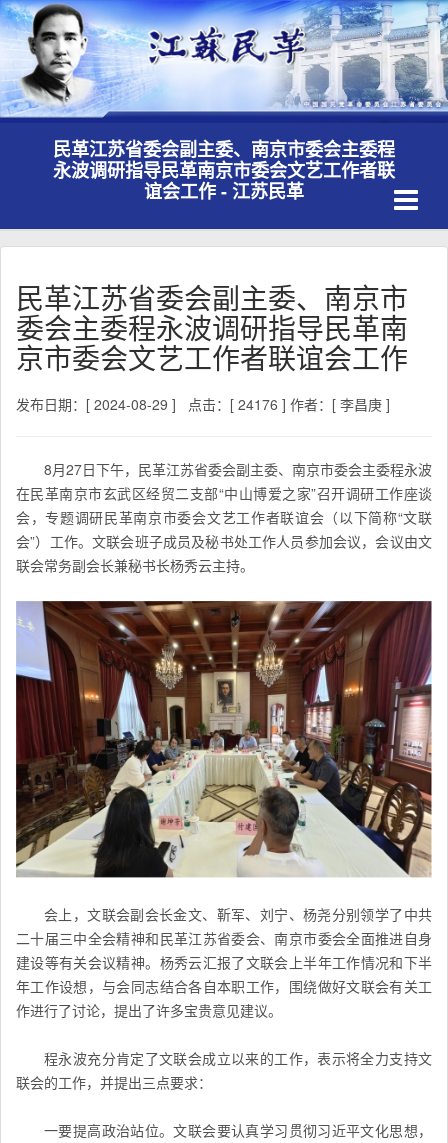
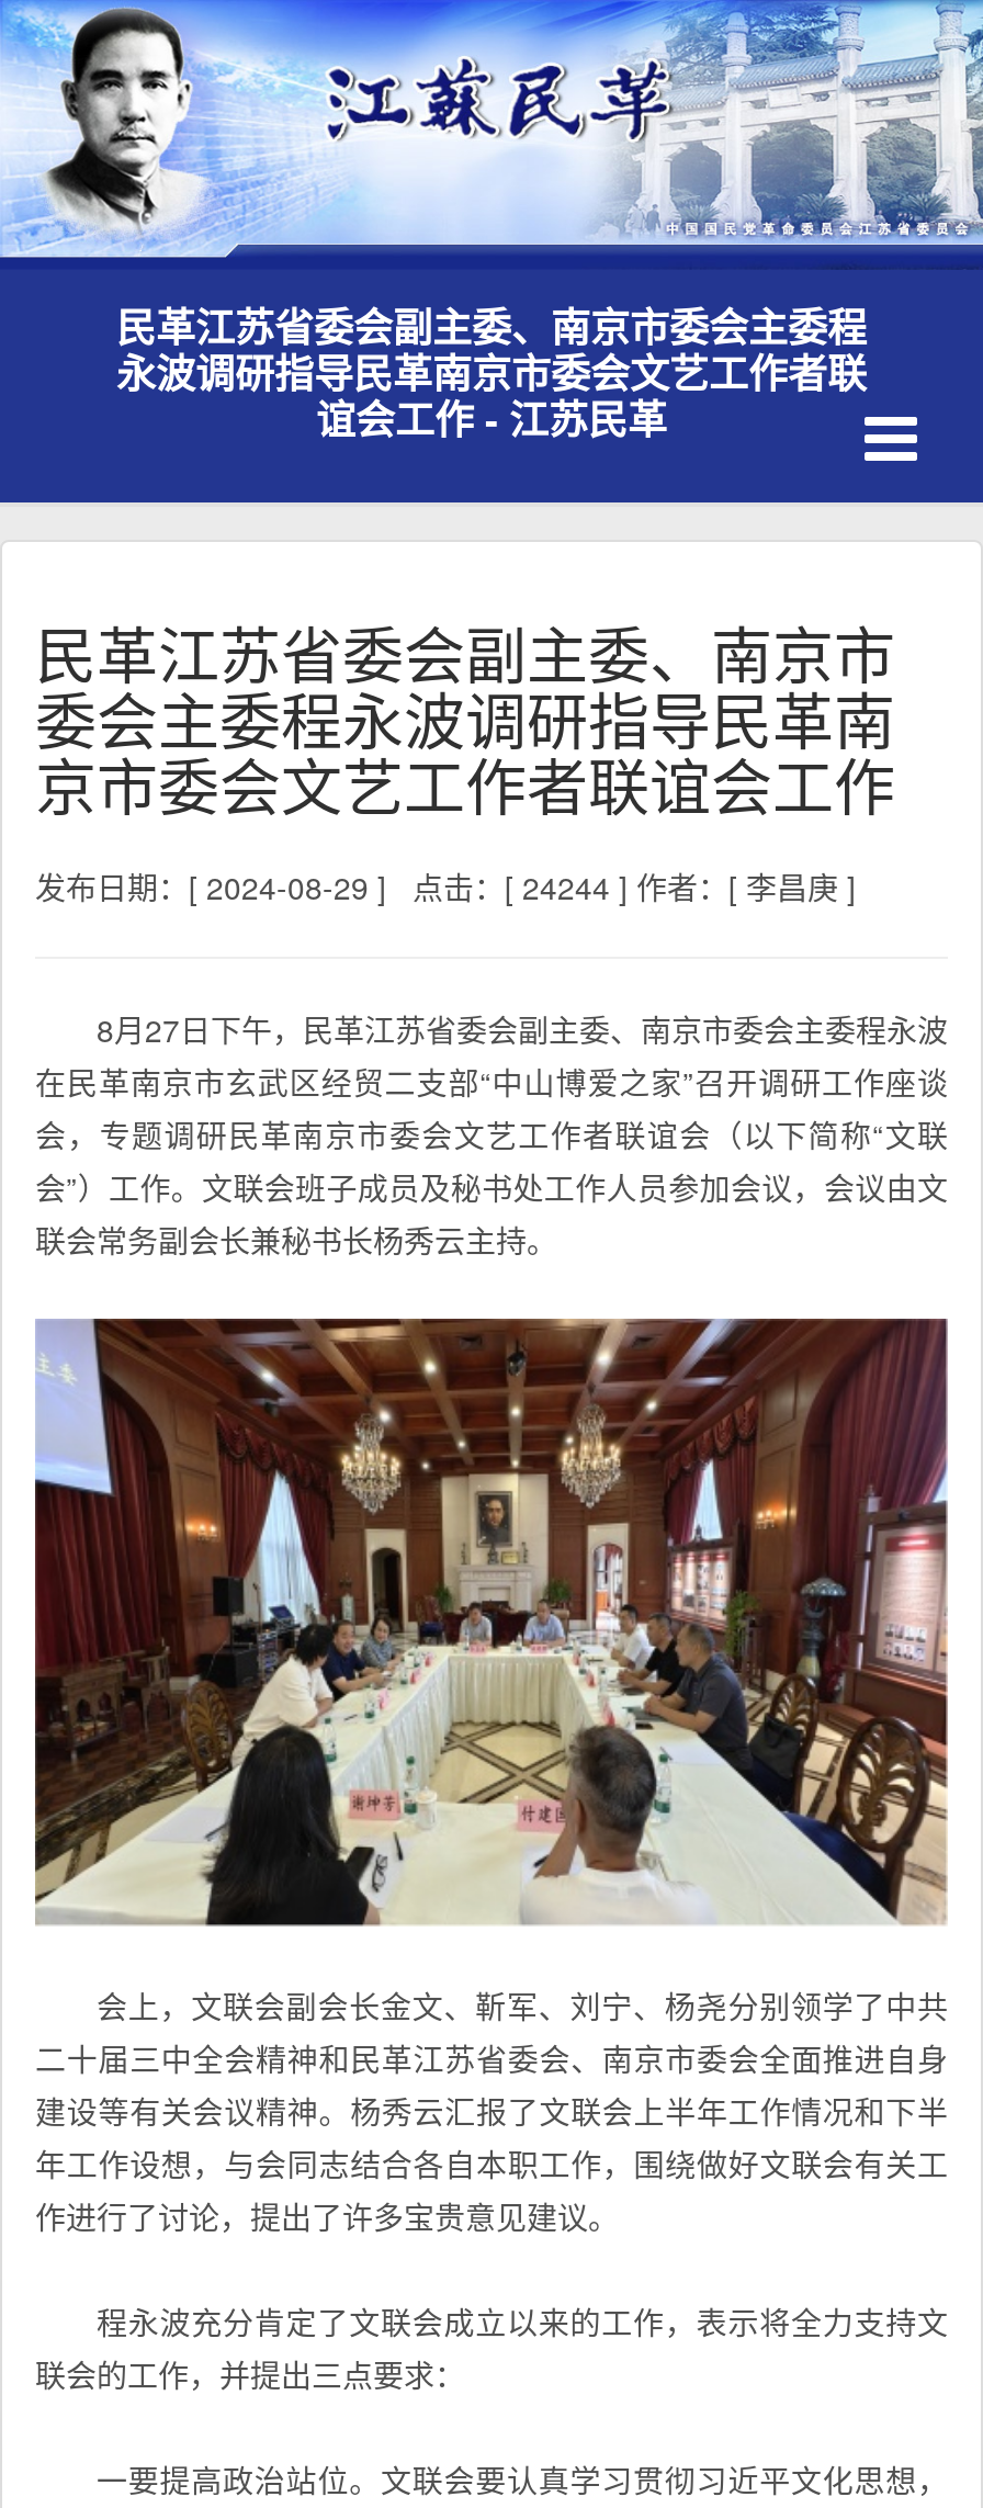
[16,394,390,414] 发布日期：[ 2024-08-29 ] 点击：[ 24176 ] 作者：[ 李昌庚 ] -> [35,865,856,909] 发布日期：[ 2024-08-29 ] 点击：[ 24244 ] 作者：[ 李昌庚 ]

